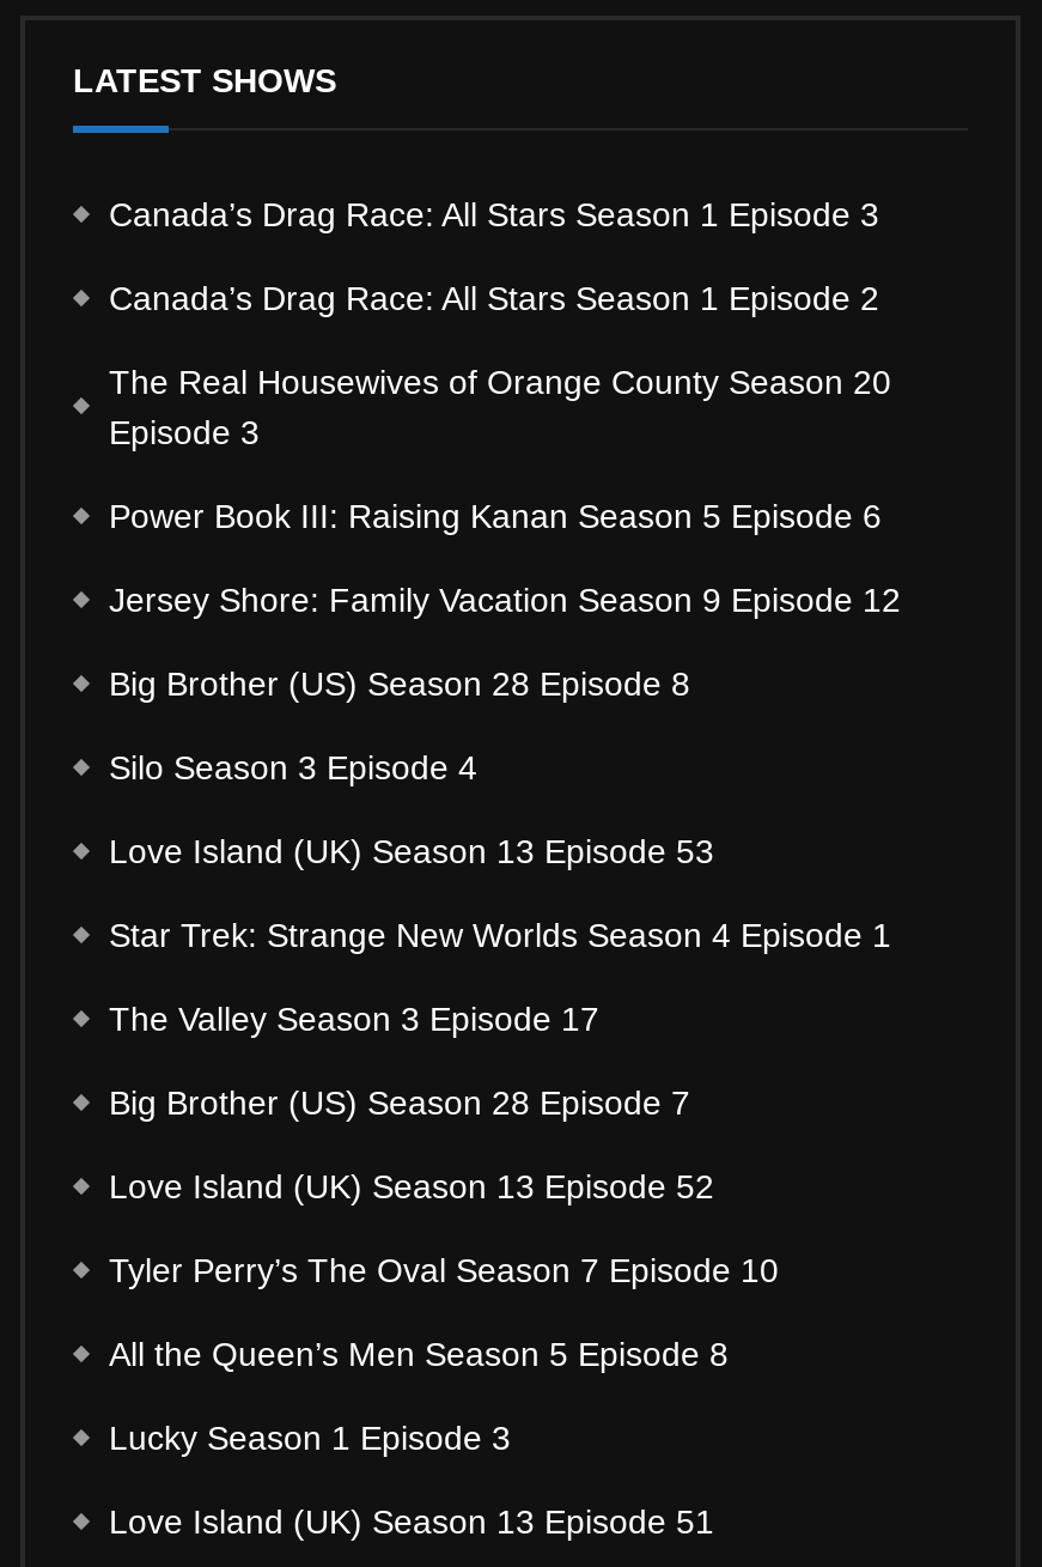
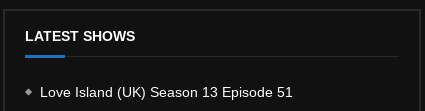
[109,196,901,1458] Canada’s Drag Race: All Stars Season 1 Episode 3 | Canada’s Drag Race: All Stars Season 1 Episode 2 | The Real Housewives of Orange County Season 20 | Episode 3 | Power Book III: Raising Kanan Season 5 Episode 6 | Jersey Shore: Family Vacation Season 9 Episode 12 | Big Brother (US) Season 28 Episode 8 | Silo Season 3 Episode 4 | Love Island (UK) Season 13 Episode 53 | Star Trek: Strange New Worlds Season 4 Episode 1 | The Valley Season 3 Episode 17 | Big Brother (US) Season 28 Episode 7 | Love Island (UK) Season 13 Episode 52 | Tyler Perry’s The Oval Season 7 Episode 10 | All the Queen’s Men Season 5 Episode 8 | Lucky Season 1 Episode 3 -> none

